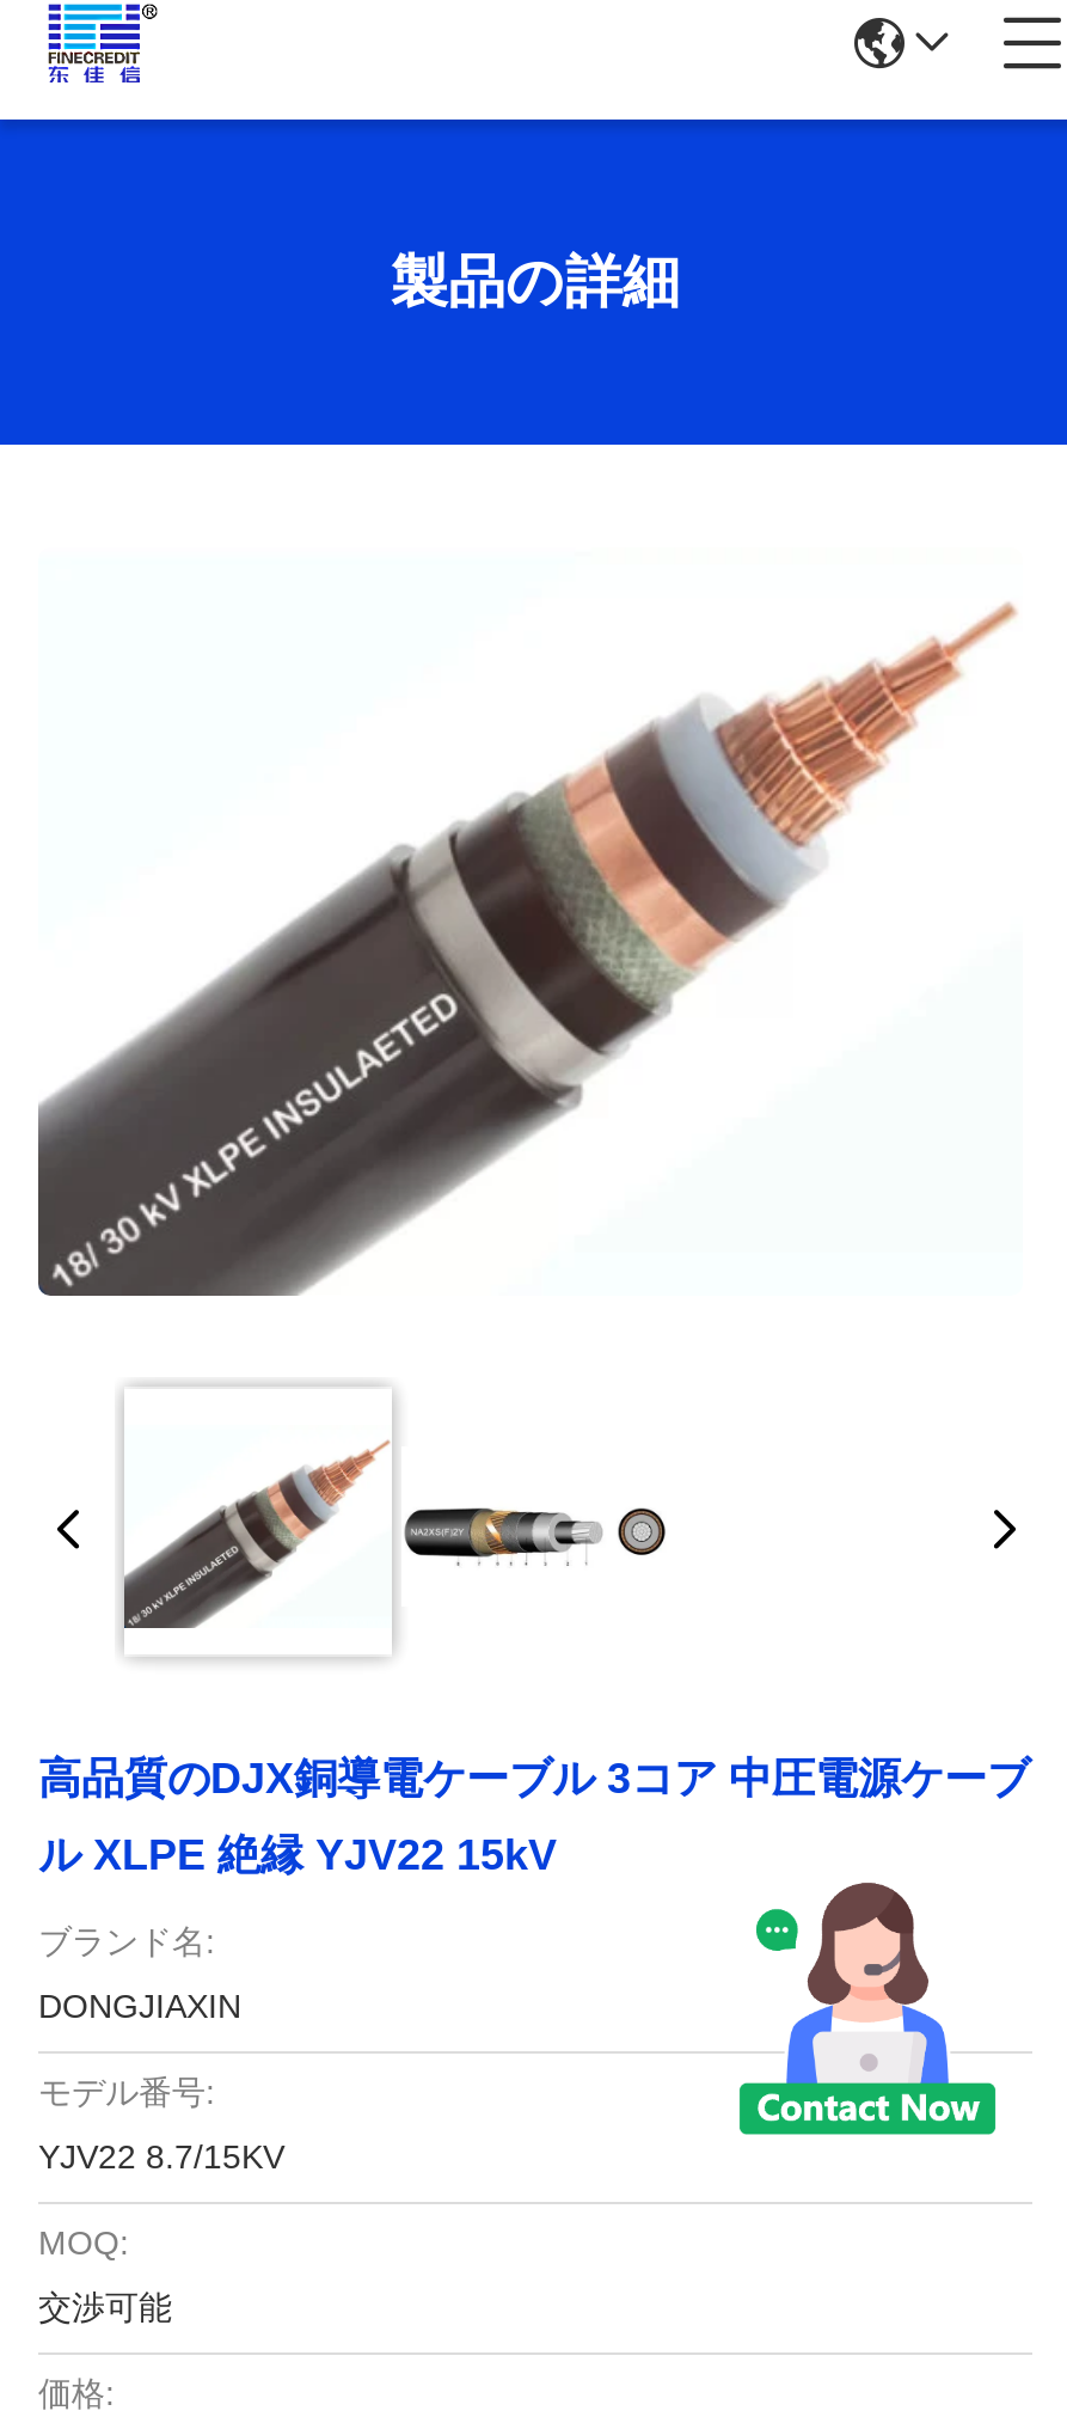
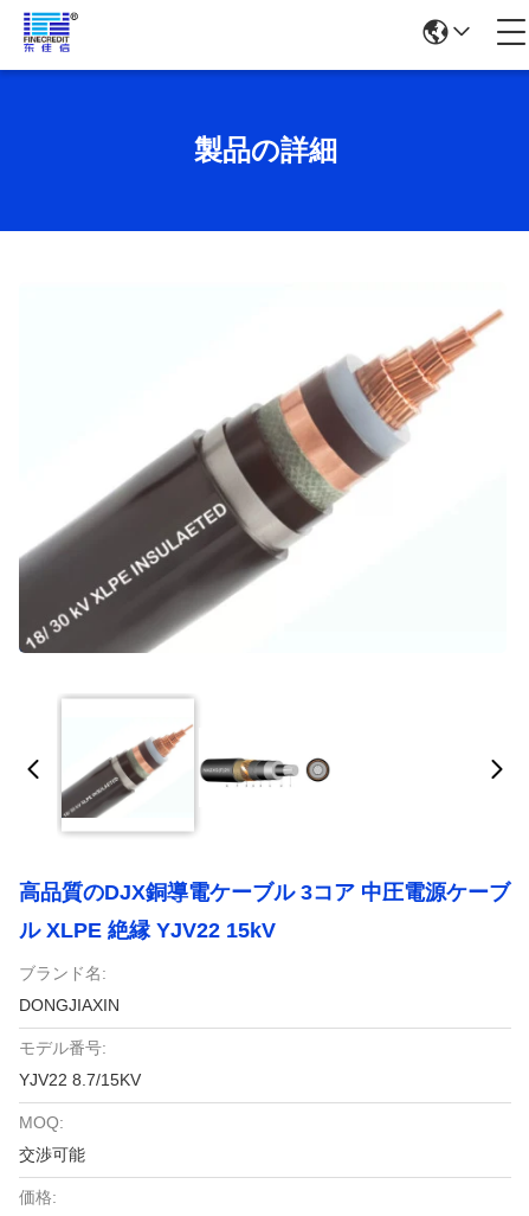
[736,1879,999,2137] [image] -> none

